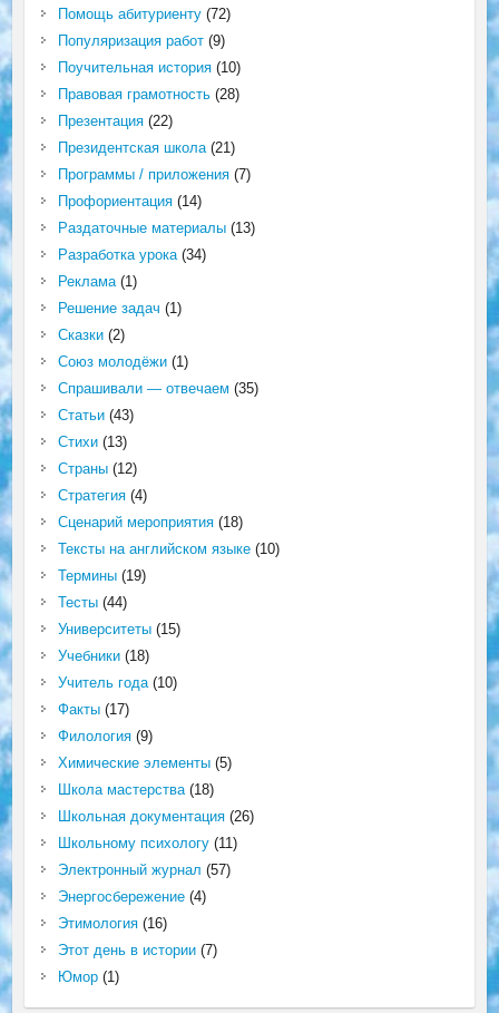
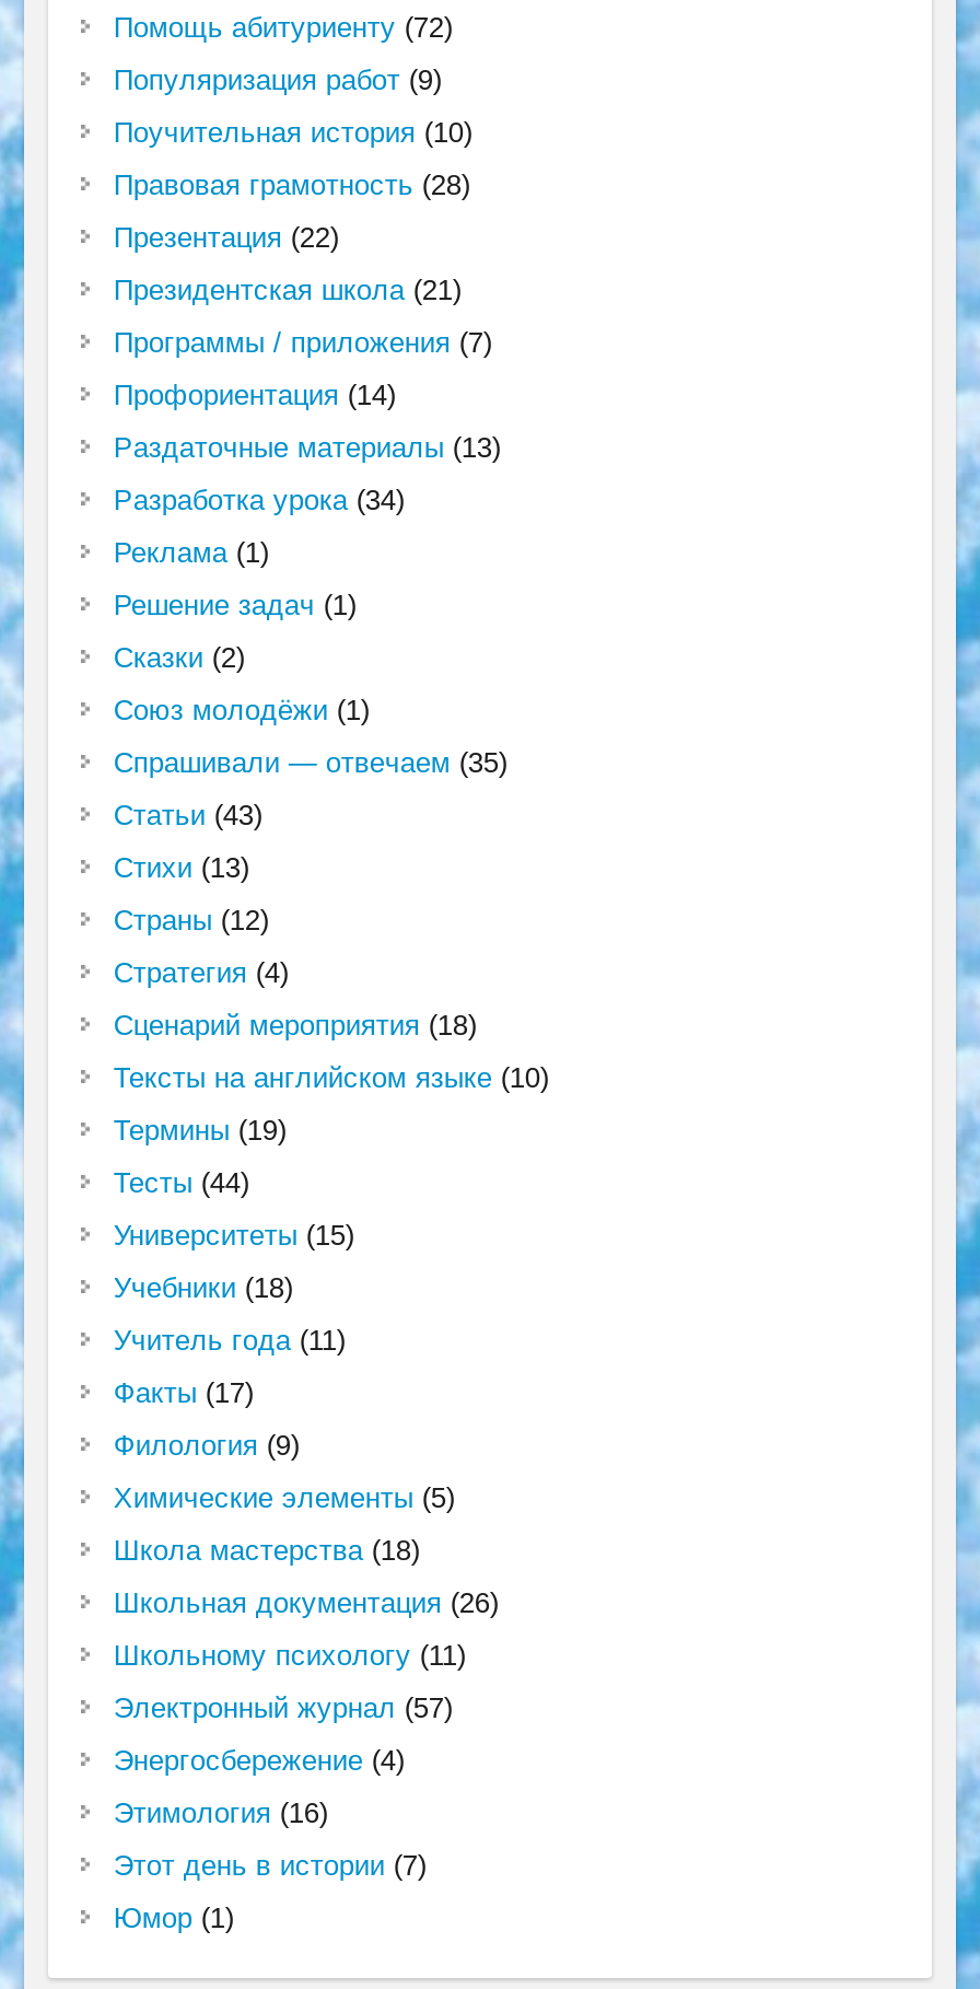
[58,674,177,691] Учитель года (10) -> [113,1324,345,1357] Учитель года (11)

